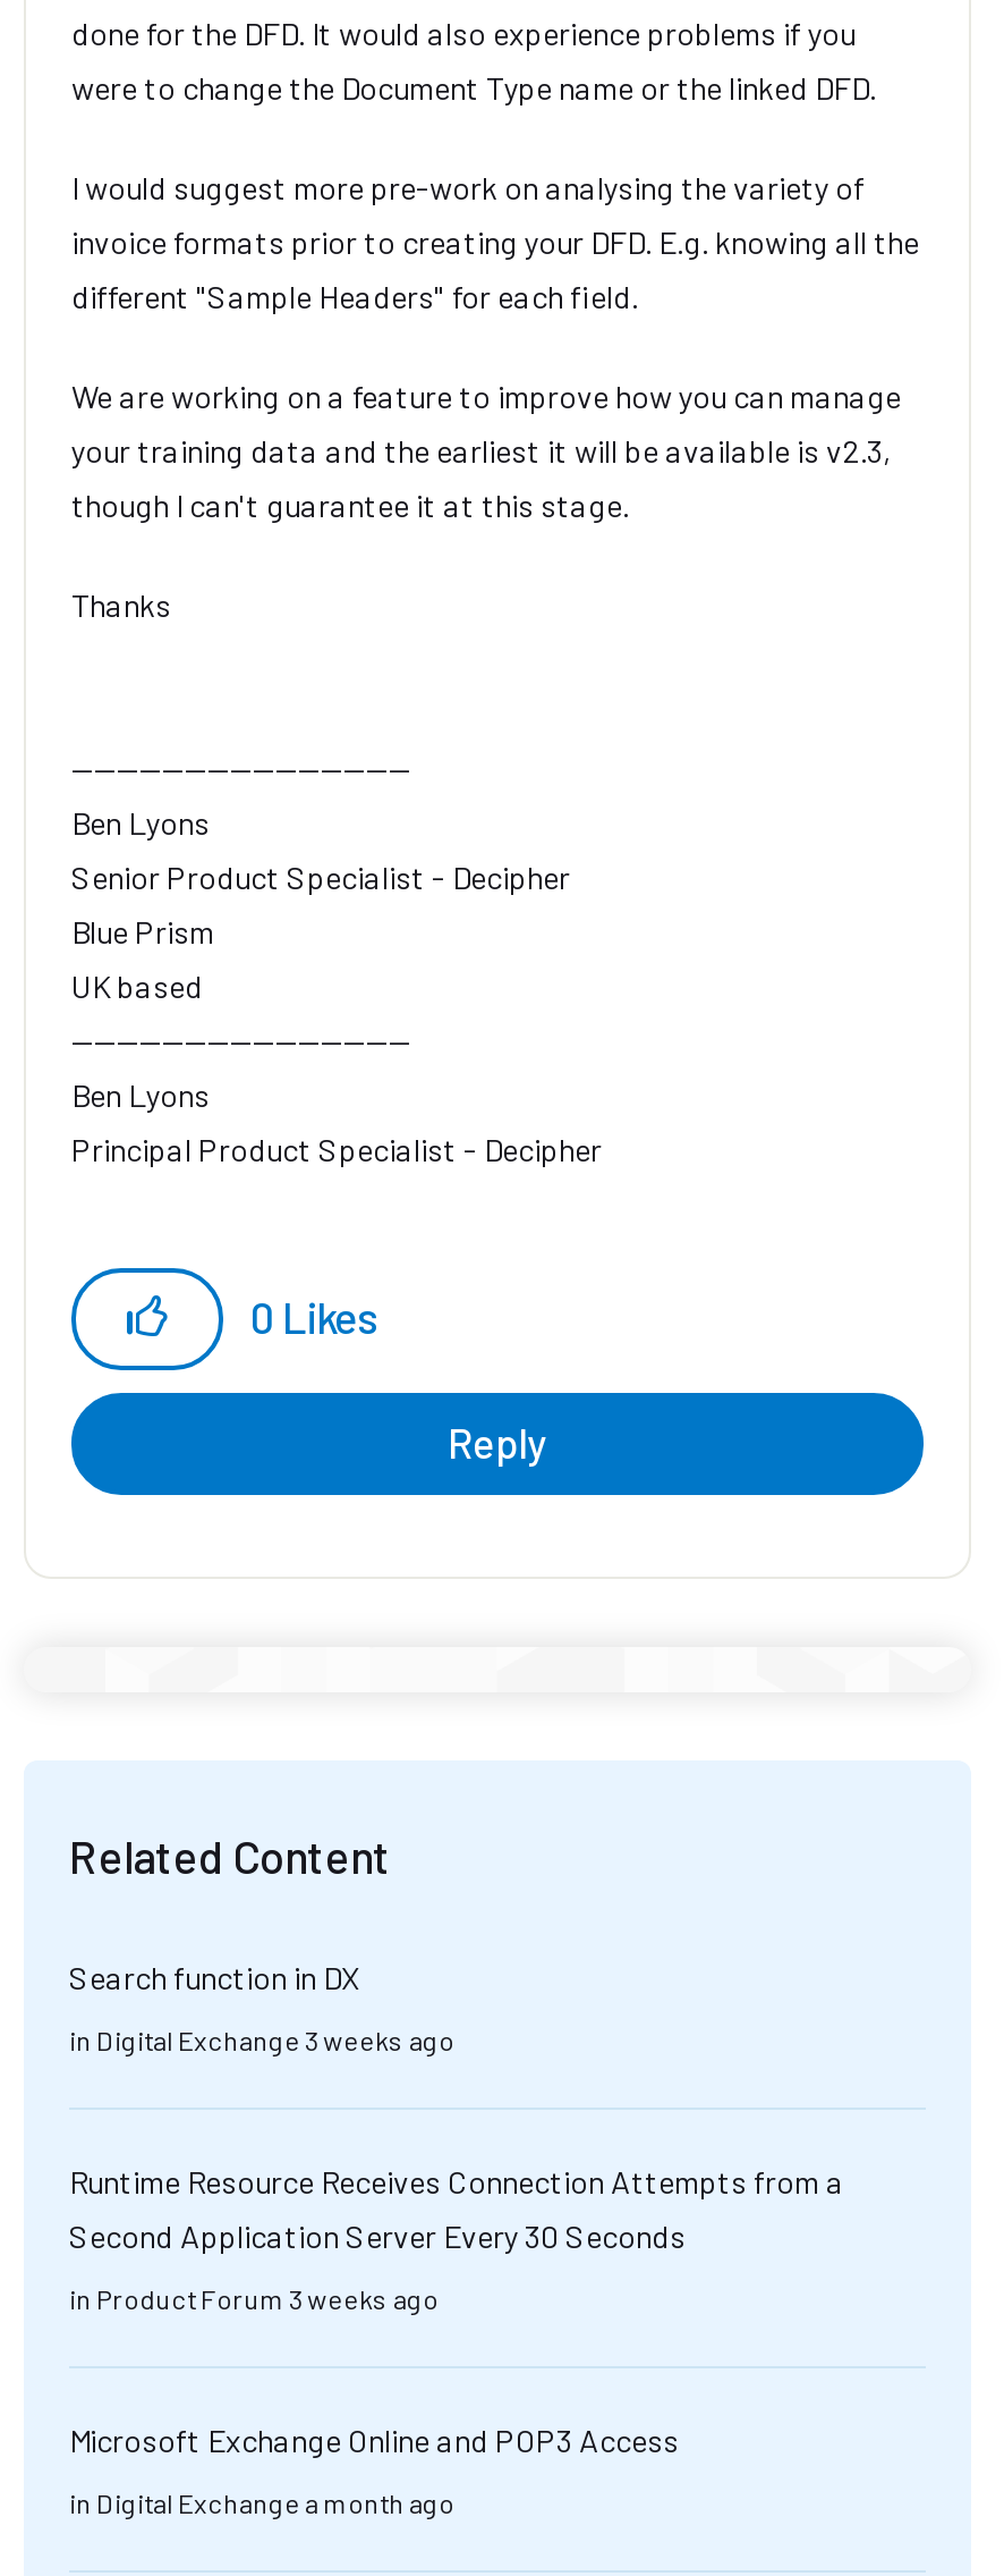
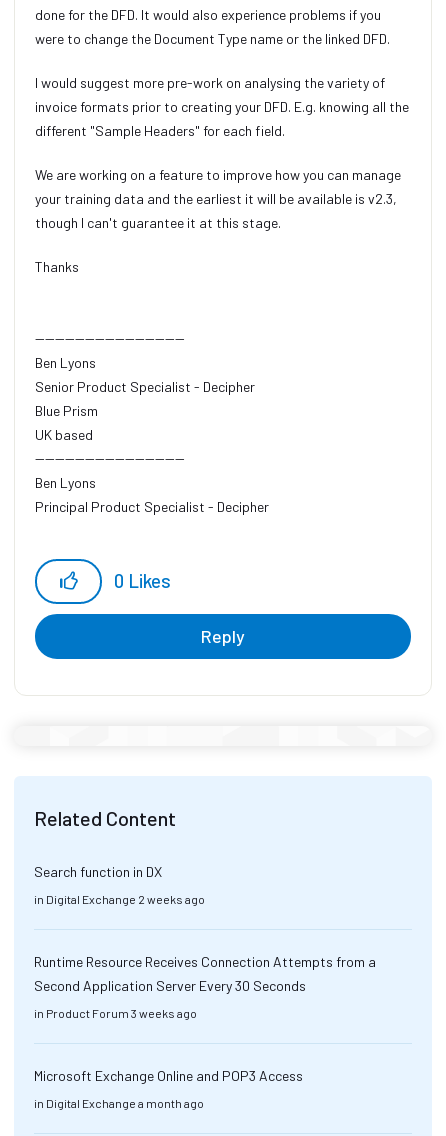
[69,2023,454,2055] in Digital Exchange 3 weeks ago -> [34,892,205,906] in Digital Exchange 2 weeks ago

